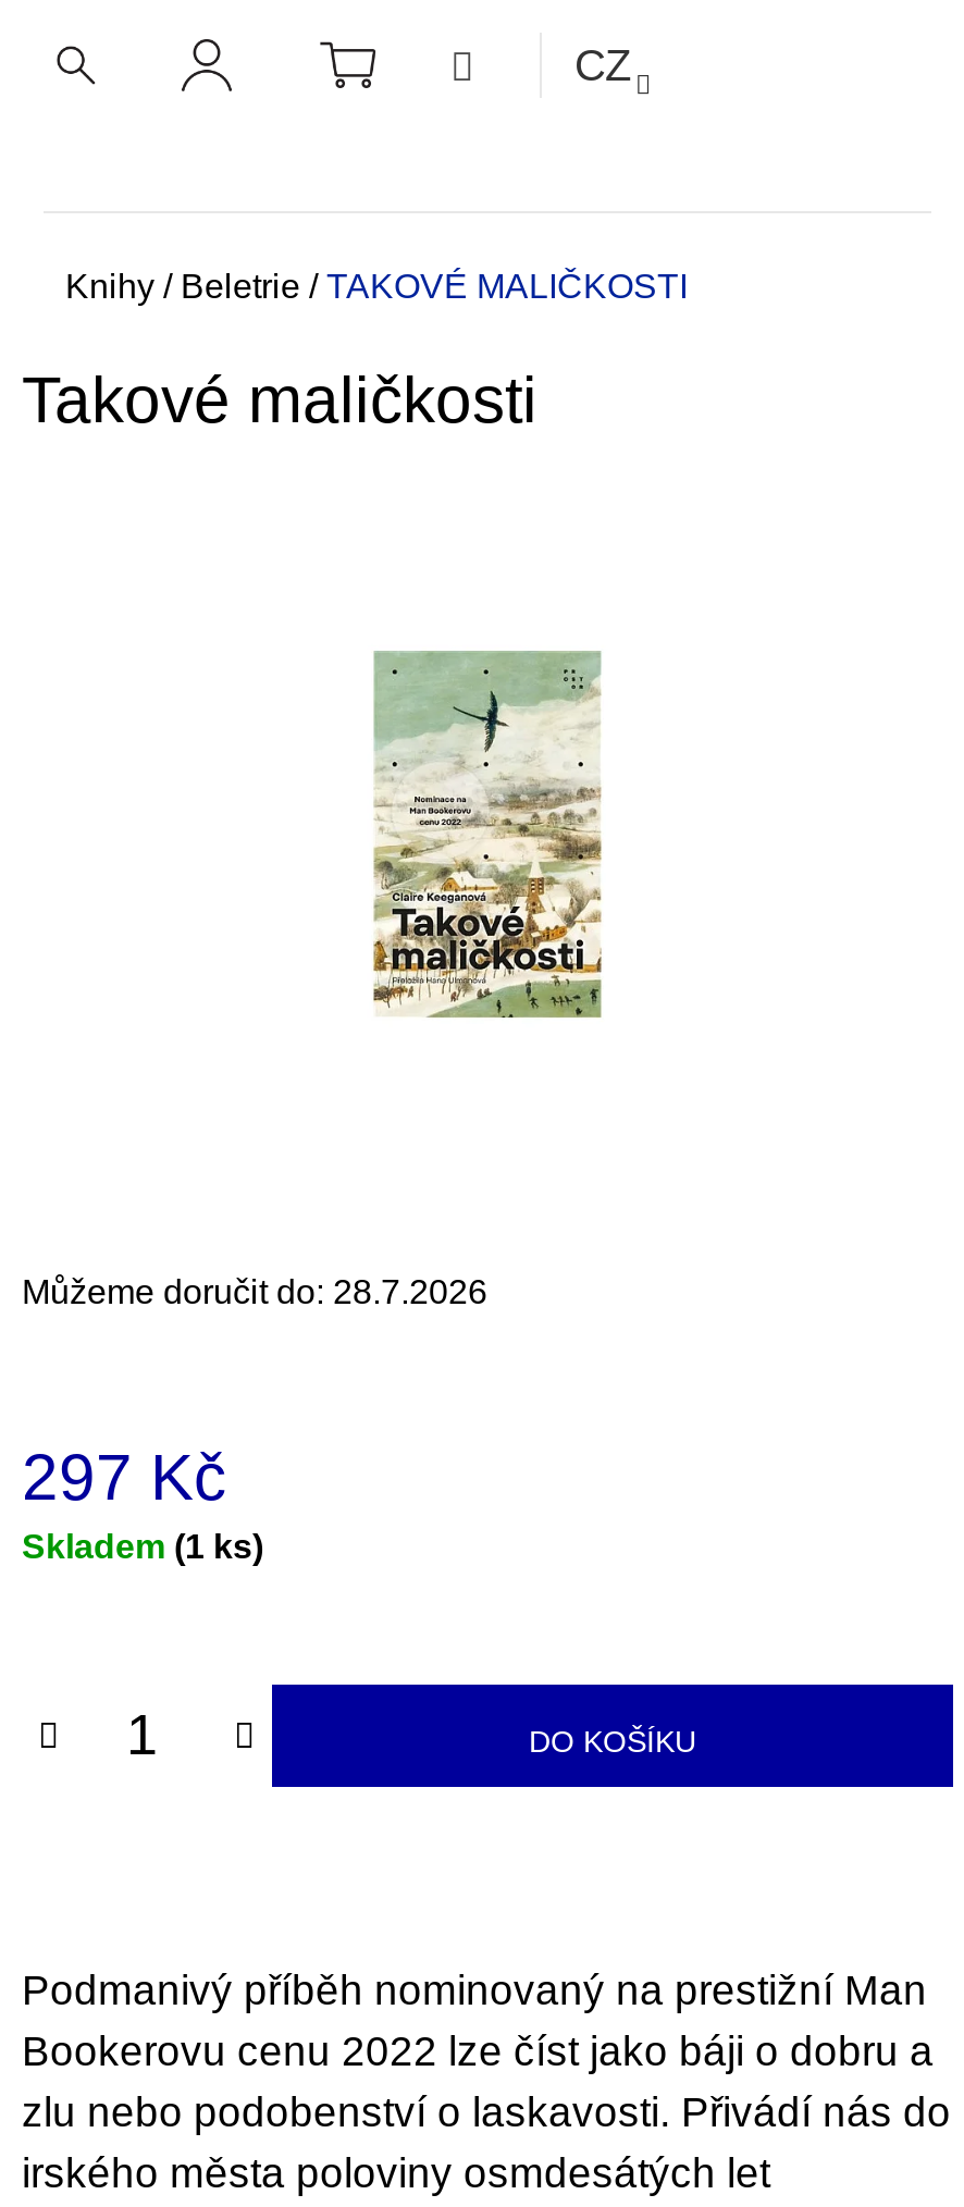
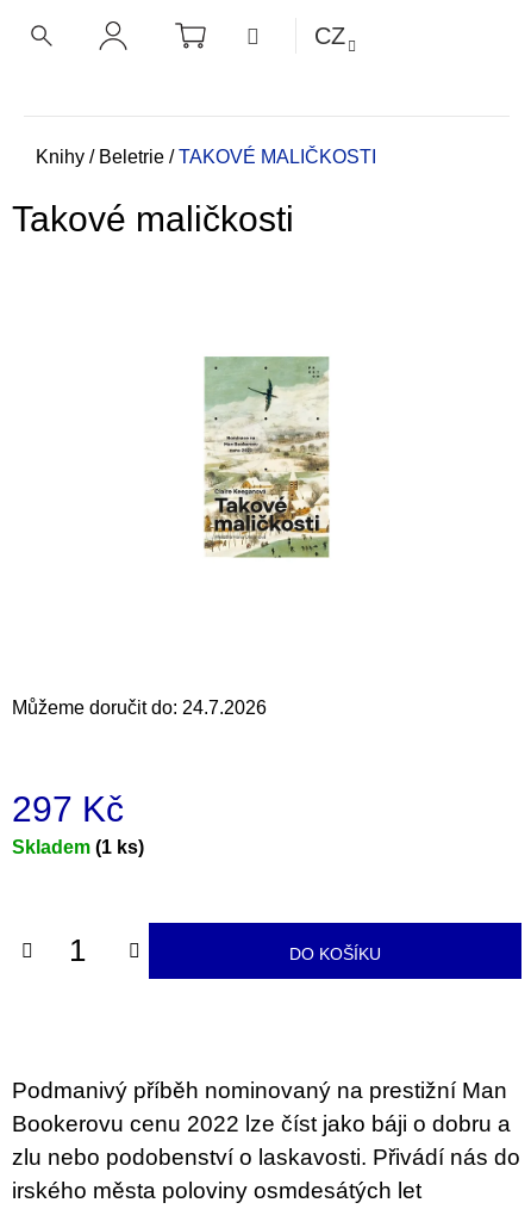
[22,1274,487,1311] Můžeme doručit do: 28.7.2026 -> [12,698,267,718] Můžeme doručit do: 24.7.2026

